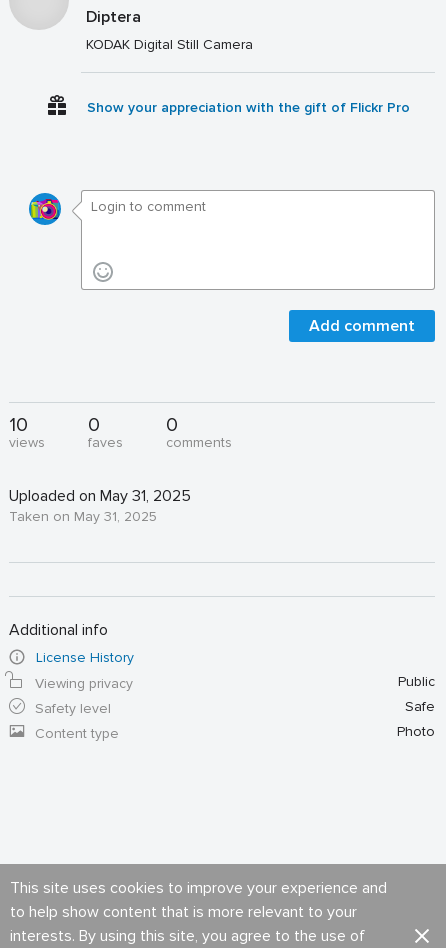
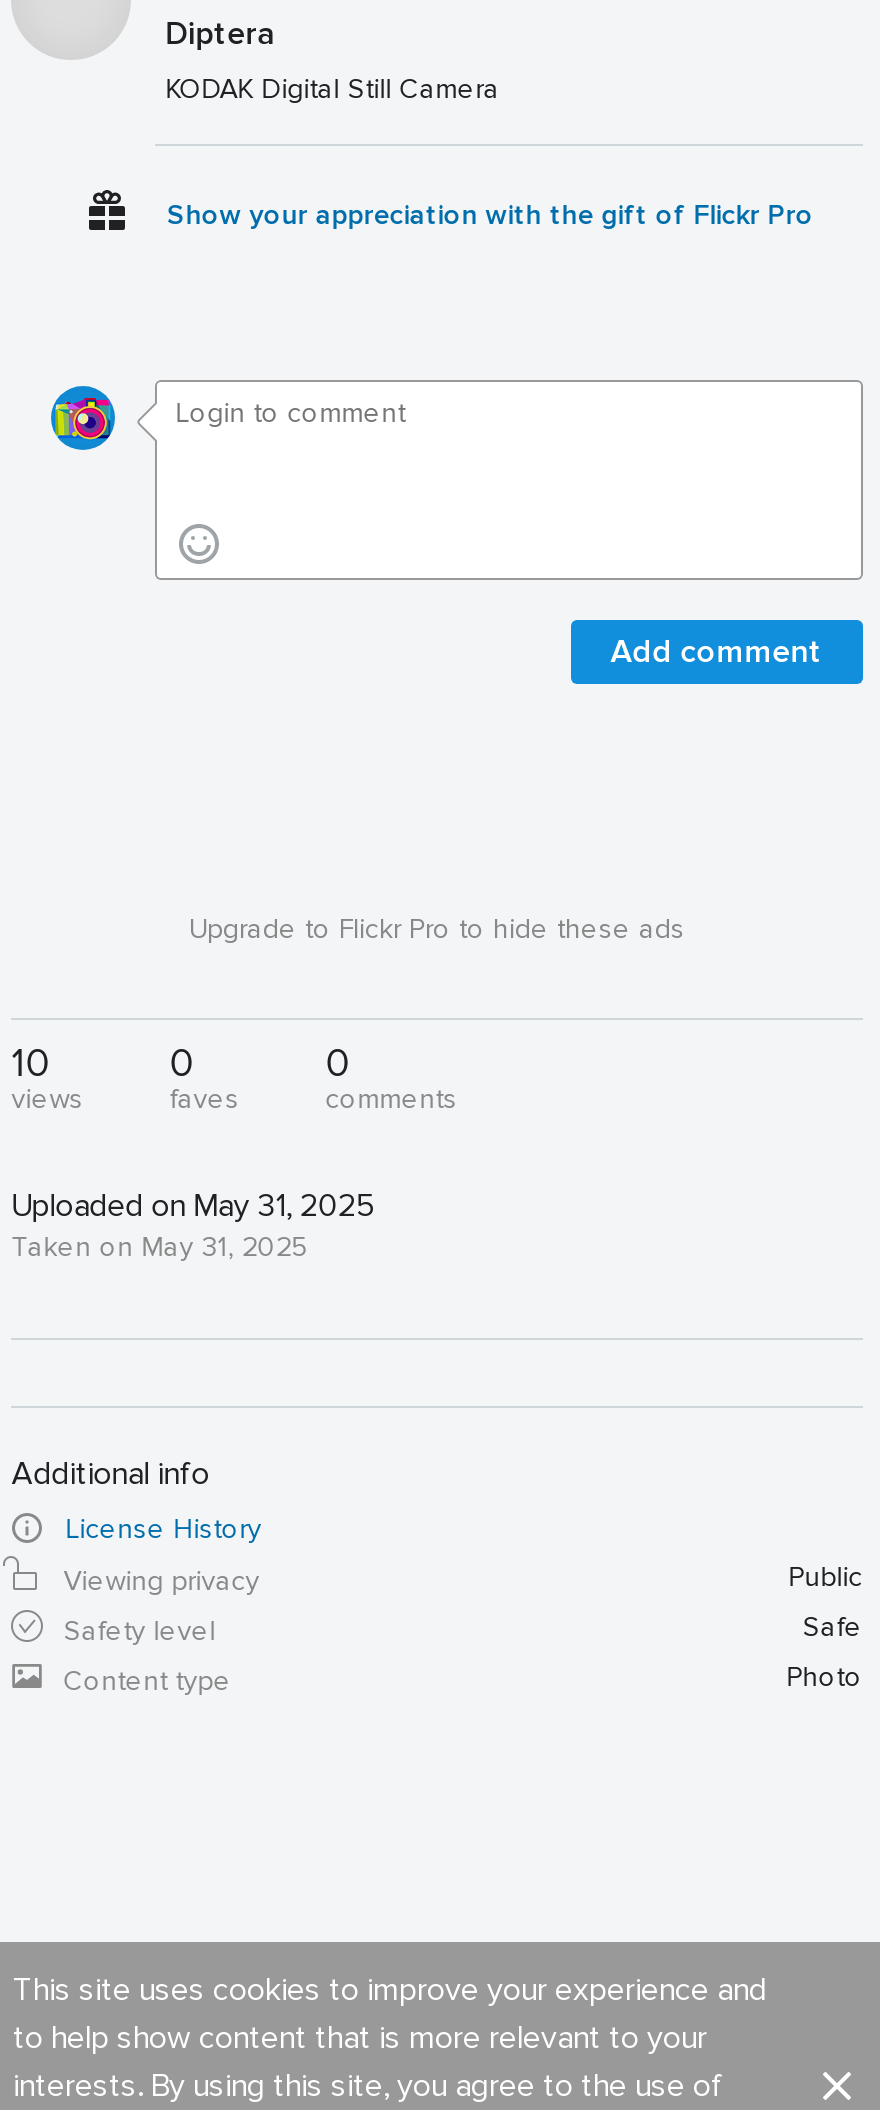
none -> [189,912,685,946] Upgrade to Flickr Pro to hide these ads

